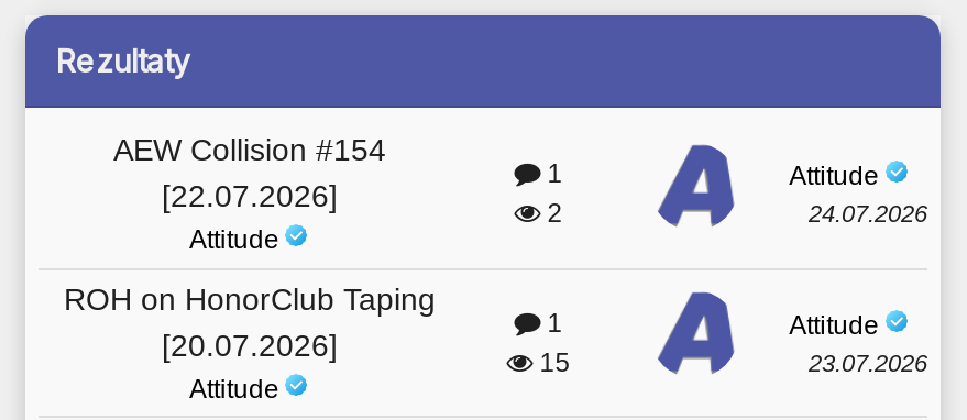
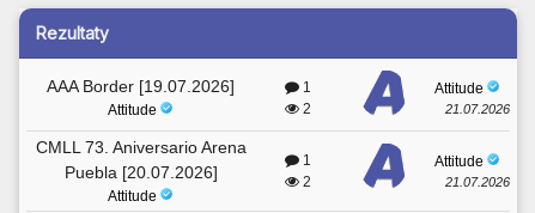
[113,133,386,214] AEW Collision #154 | [22.07.2026] -> [47,77,235,96] AAA Border [19.07.2026]
[809,201,927,227] 24.07.2026 -> [445,101,510,116] 21.07.2026
[64,281,435,362] ROH on HonorClub Taping | [20.07.2026] -> [36,137,246,182] CMLL 73. Aniversario Arena | Puebla [20.07.2026]
[533,347,570,378] 15 -> [299,173,311,190] 2
[809,349,927,375] 23.07.2026 -> [445,174,510,189] 21.07.2026

